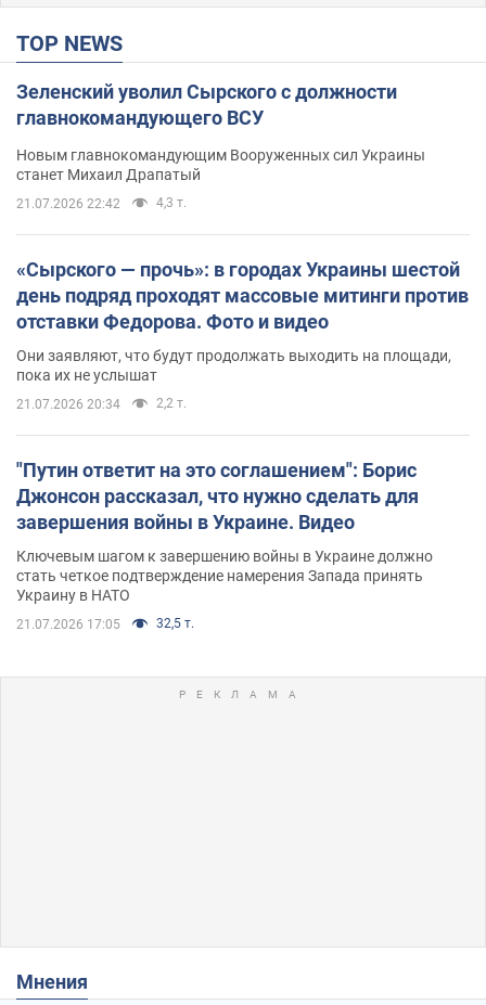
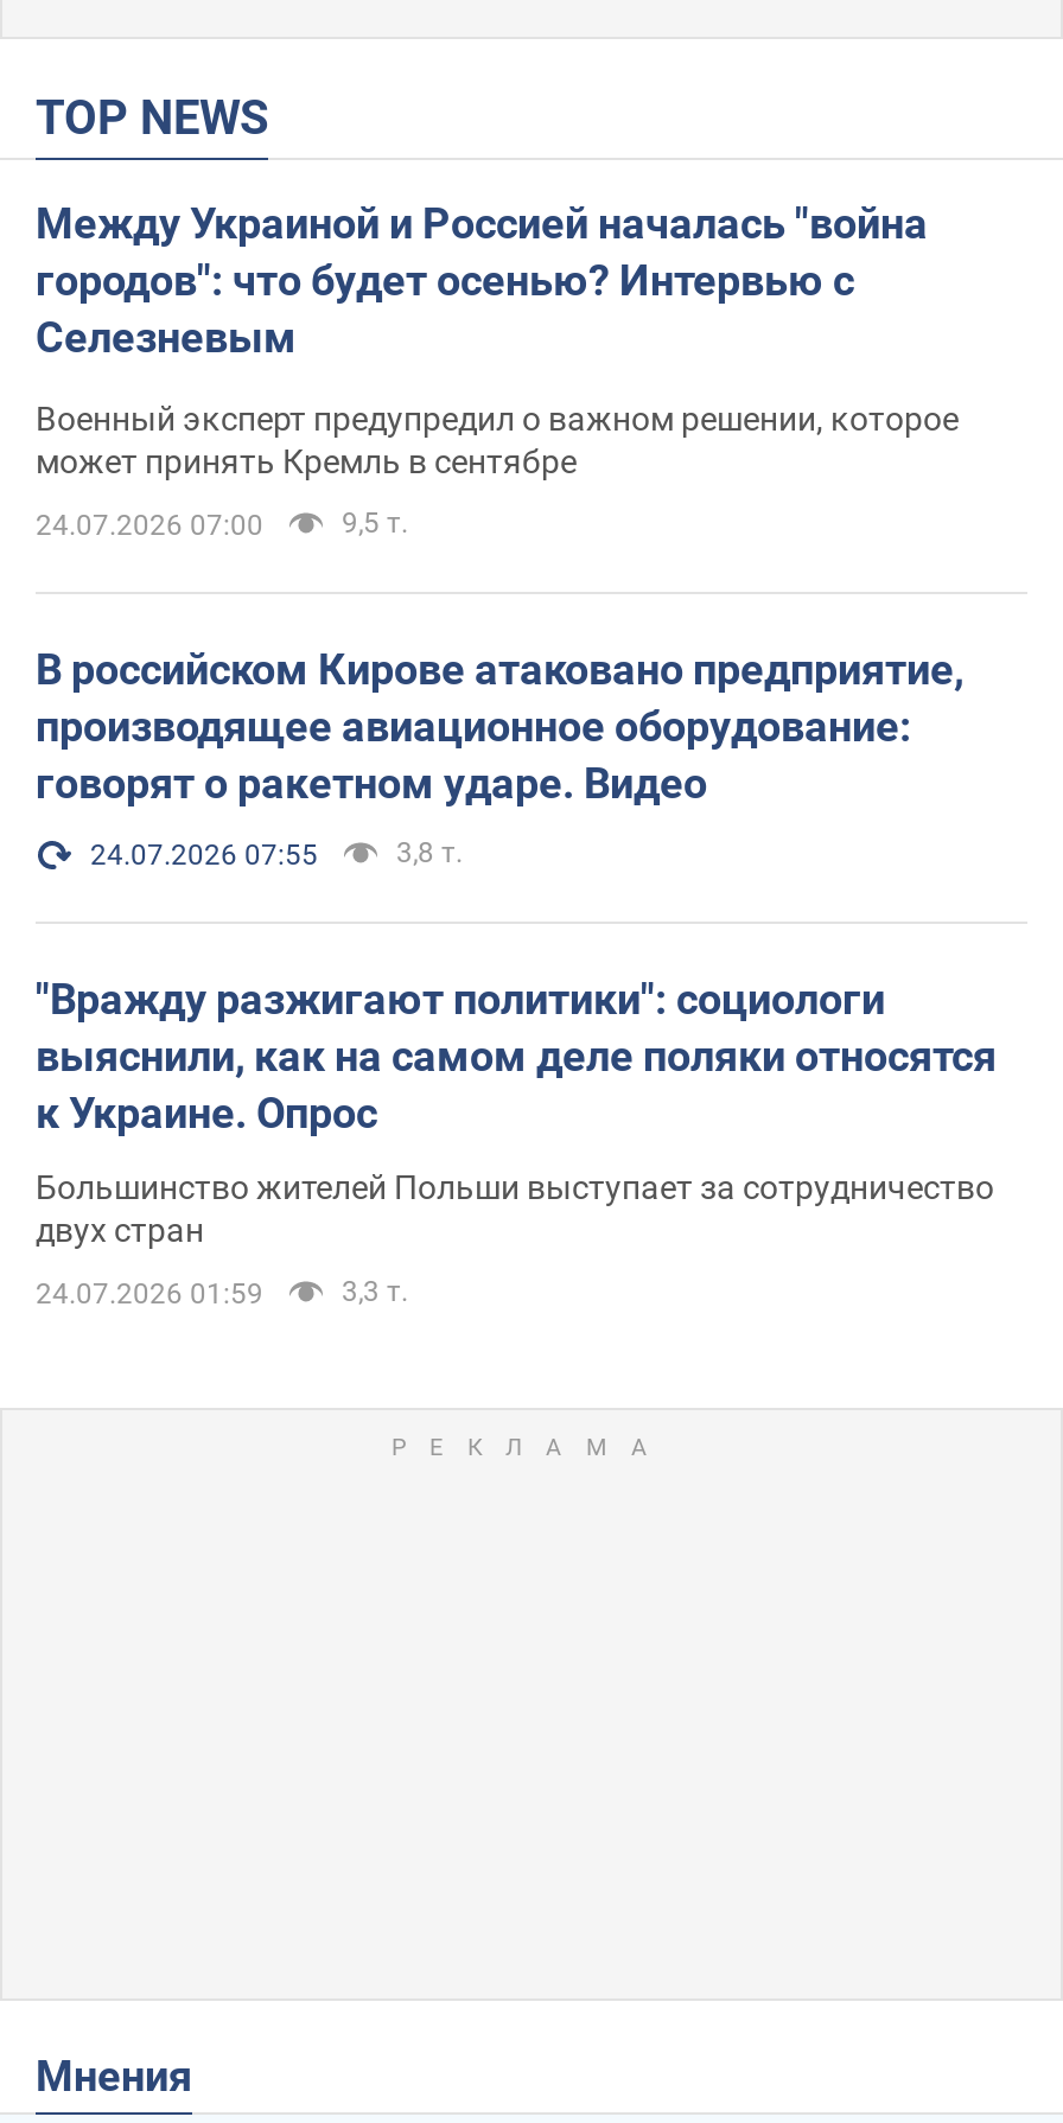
[16,80,469,632] Зеленский уволил Сырского с должности | главнокомандующего ВСУ | Новым главнокомандующим Вооруженных сил Украины | станет Михаил Драпатый | 21.07.2026 22:42 | 4,3 т. | «Сырского — прочь»: в городах Украины шестой | день подряд проходят массовые митинги против | отставки Федорова. Фото и видео | Они заявляют, что будут продолжать выходить на площади, | пока их не услышат | 21.07.2026 20:34 | 2,2 т. | "Путин ответит на это соглашением": Борис | Джонсон рассказал, что нужно сделать для | завершения войны в Украине. Видео | Ключевым шагом к завершению войны в Украине должно | стать четкое подтверждение намерения Запада принять | Украину в НАТО | 21.07.2026 17:05 | 32,5 т. -> [36,197,997,1310] Между Украиной и Россией началась "война | городов": что будет осенью? Интервью с | Селезневым | Военный эксперт предупредил о важном решении, которое | может принять Кремль в сентябре | 24.07.2026 07:00 | 9,5 т. | В российском Кирове атаковано предприятие, | производящее авиационное оборудование: | говорят о ракетном ударе. Видео | 24.07.2026 07:55 | 3,8 т. | "Вражду разжигают политики": социологи | выяснили, как на самом деле поляки относятся | к Украине. Опрос | Большинство жителей Польши выступает за сотрудничество | двух стран | 24.07.2026 01:59 | 3,3 т.

